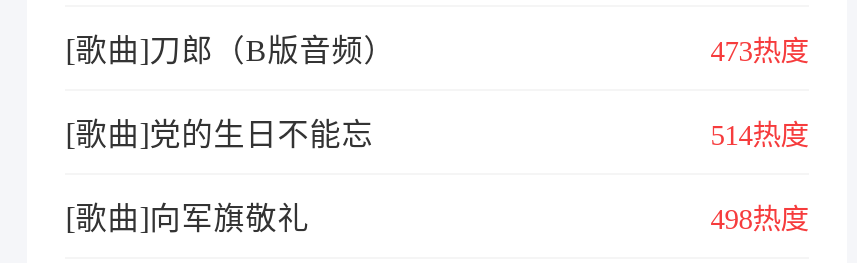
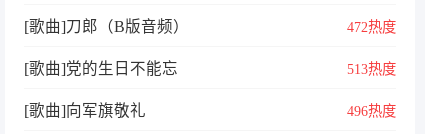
[711,35,809,67] 473热度 -> [347,19,396,35] 472热度
[711,119,809,151] 514热度 -> [347,61,396,77] 513热度
[711,203,809,235] 498热度 -> [347,103,396,119] 496热度

